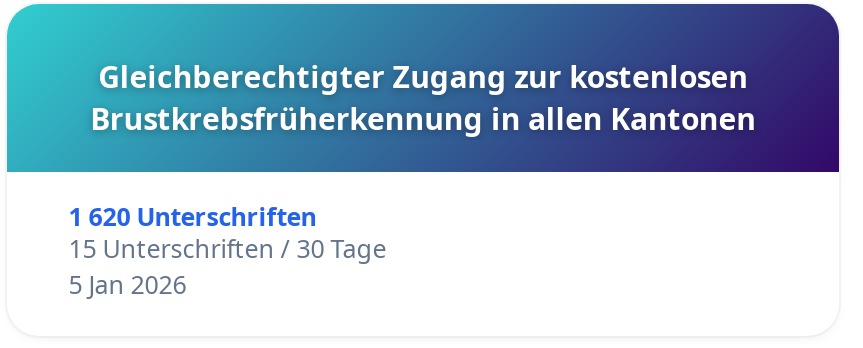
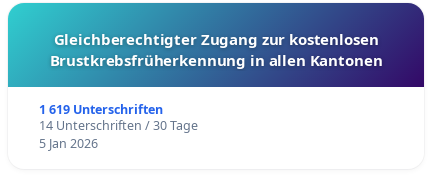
[69,199,317,233] 1 620 Unterschriften -> [39,101,163,118] 1 619 Unterschriften
[69,231,387,265] 15 Unterschriften / 30 Tage -> [39,117,198,134] 14 Unterschriften / 30 Tage

